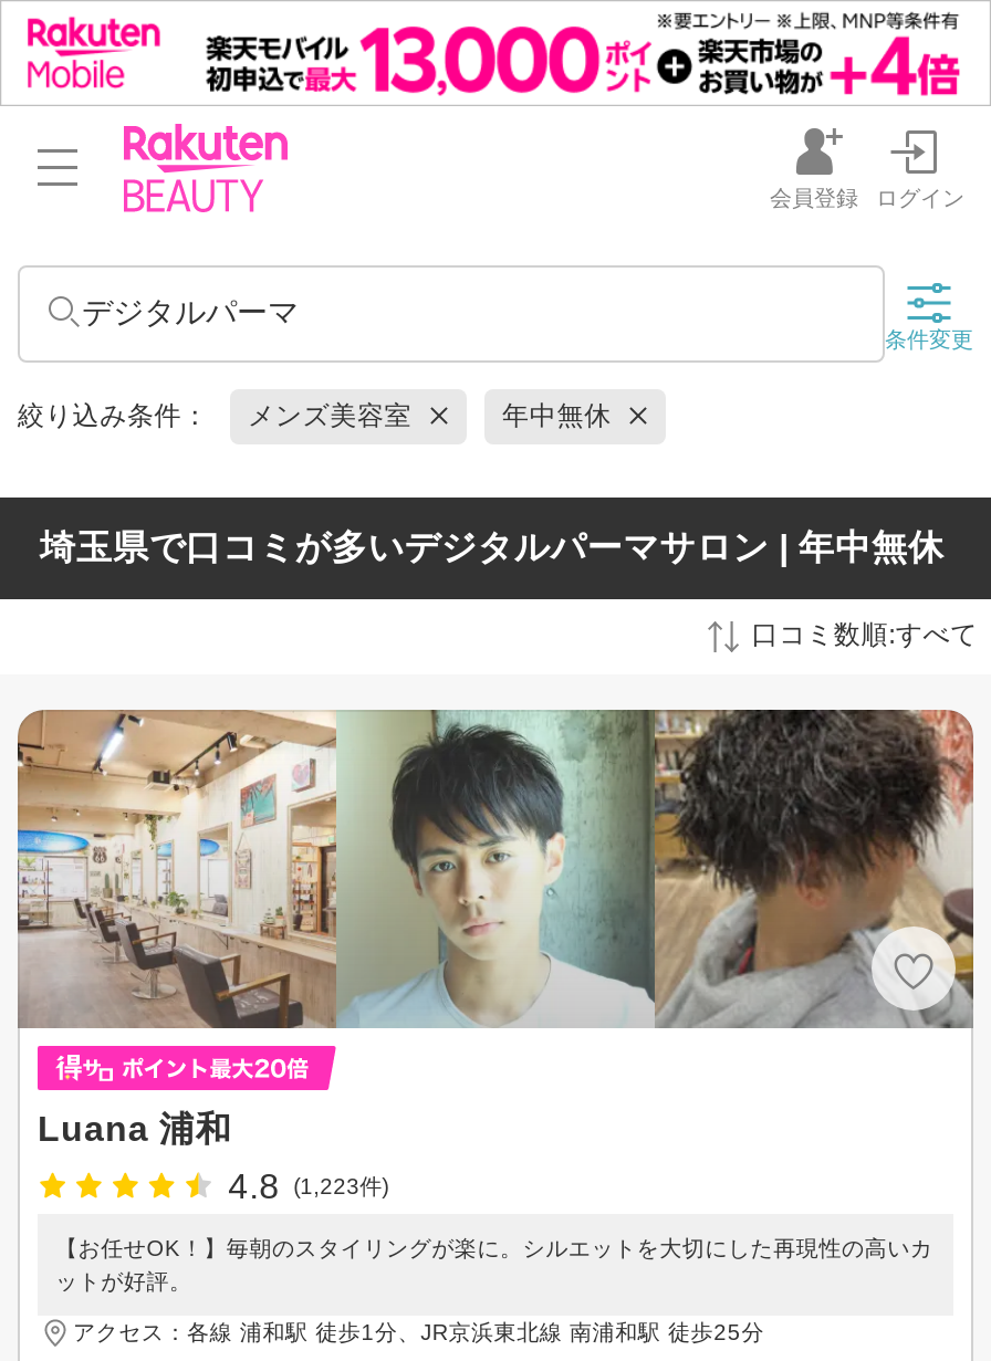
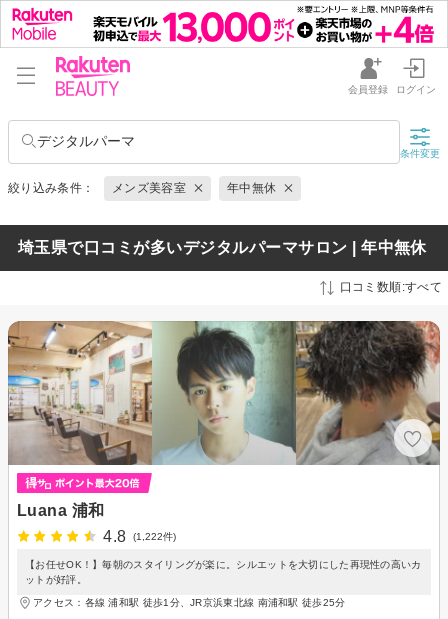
[228,1167,388,1205] 4.8 (1,223件) -> [103,528,176,545] 4.8 (1,222件)

